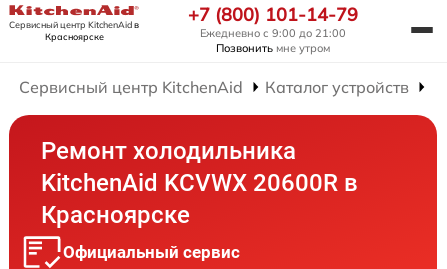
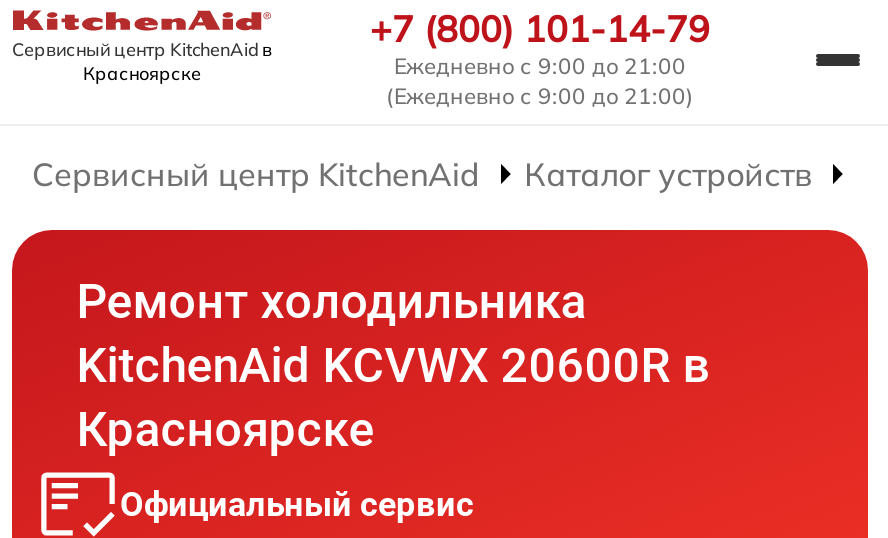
[216,41,330,55] Позвонить мне утром -> [386,82,694,110] (Ежедневно с 9:00 до 21:00)

